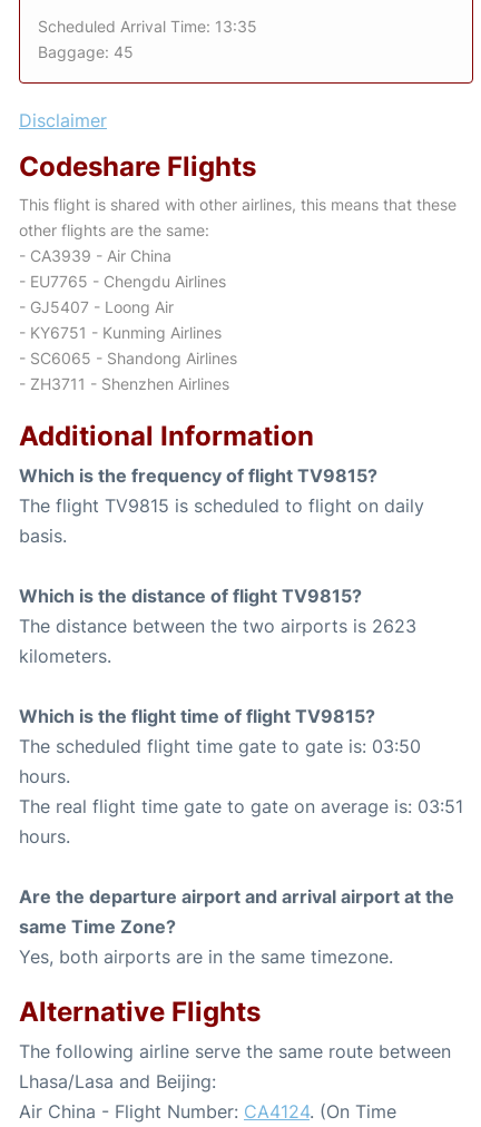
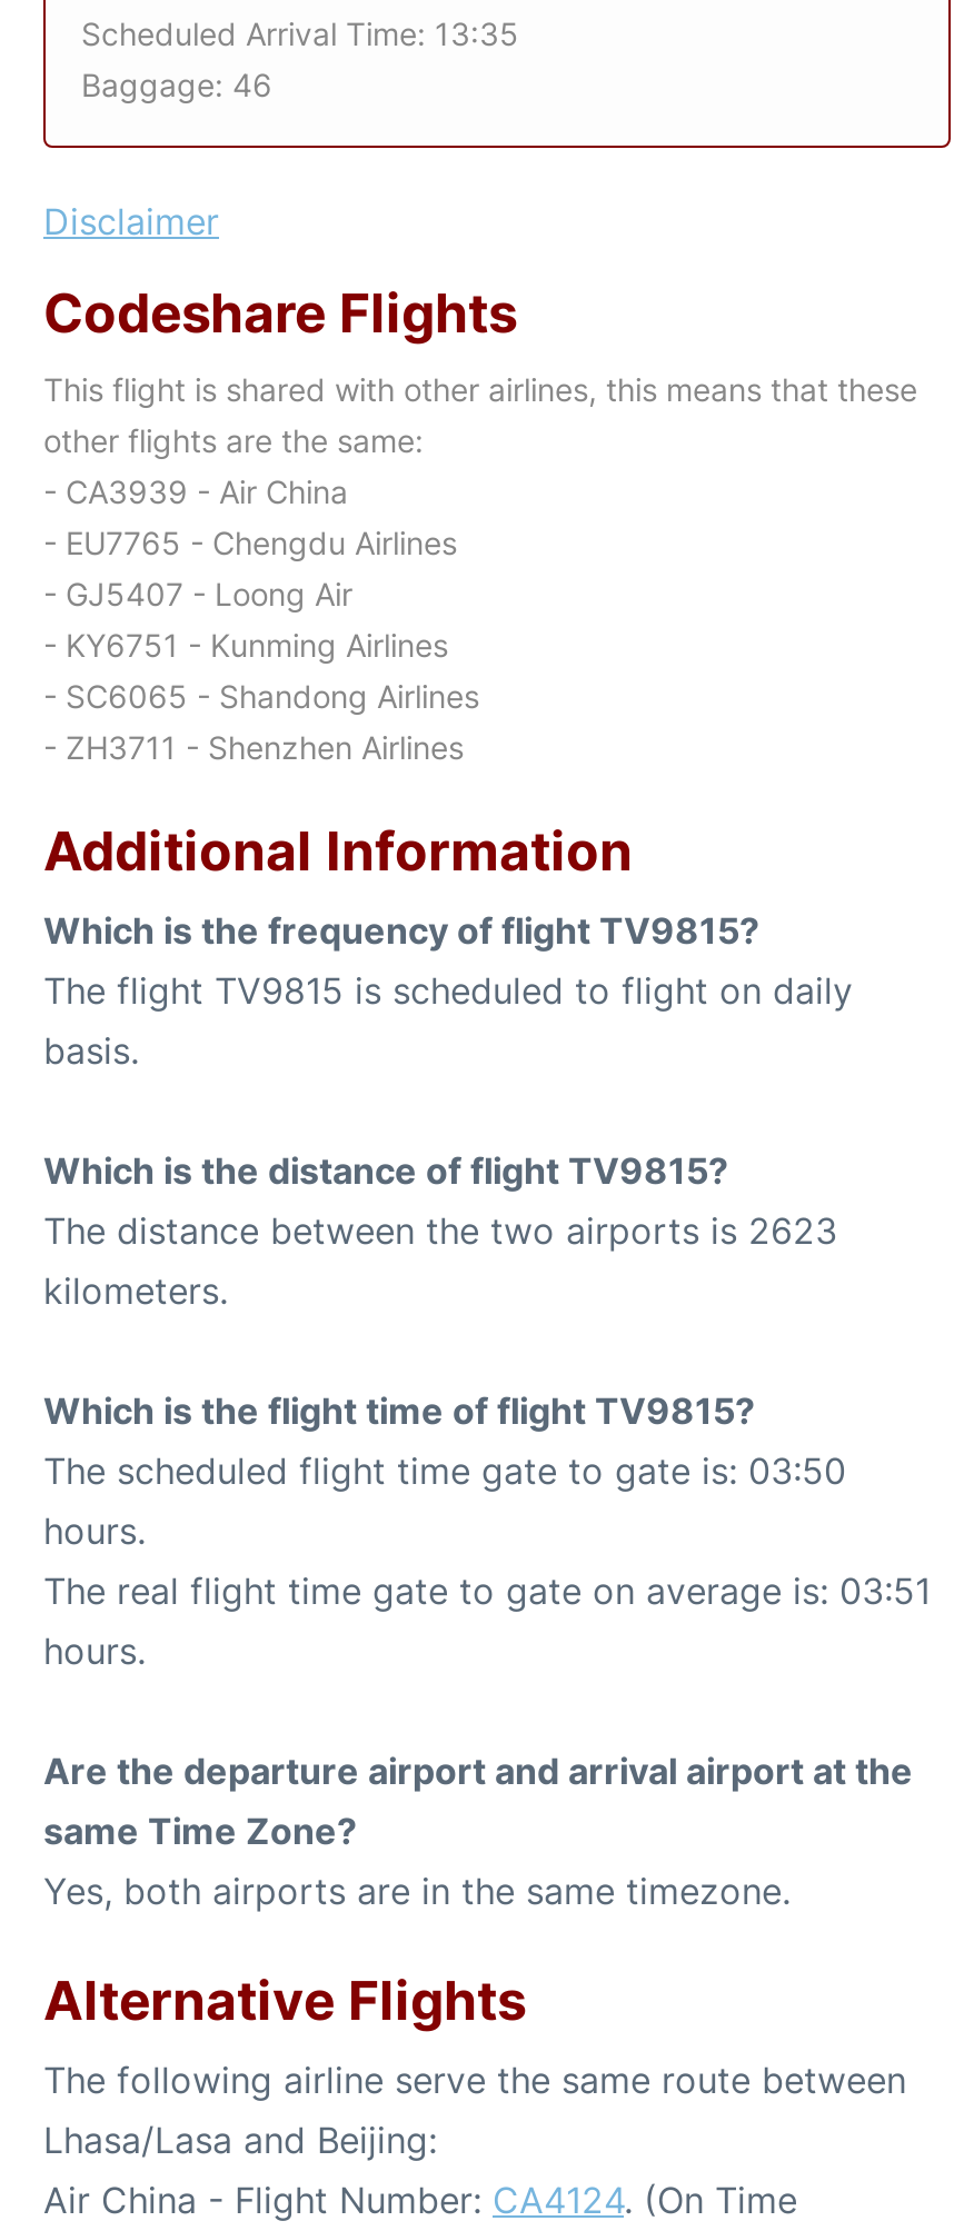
[38,42,134,61] Baggage: 45 -> [81,66,272,103] Baggage: 46

